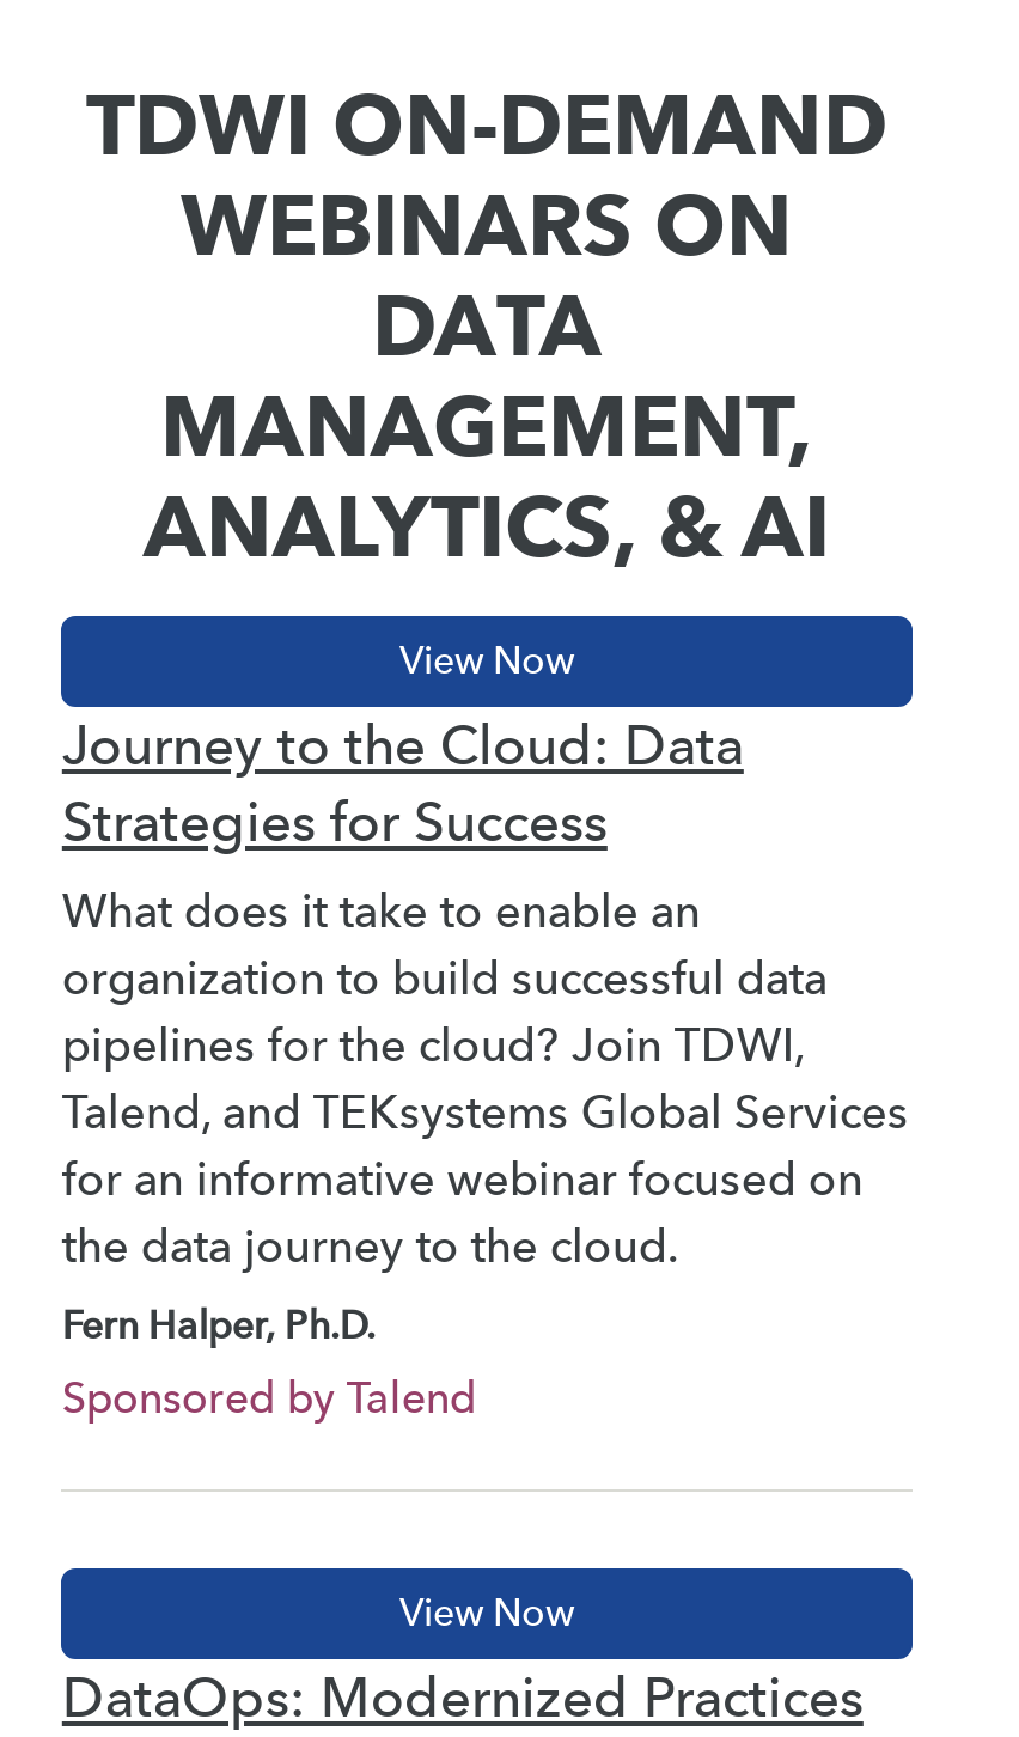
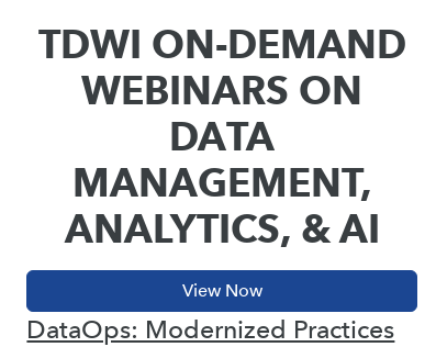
[62,711,909,1425] Journey to the Cloud: Data | Strategies for Success | What does it take to enable an | organization to build successful data | pipelines for the cloud? Join TDWI, | Talend, and TEKsystems Global Services | for an informative webinar focused on | the data journey to the cloud. | Fern Halper, Ph.D. | Sponsored by Talend -> none

